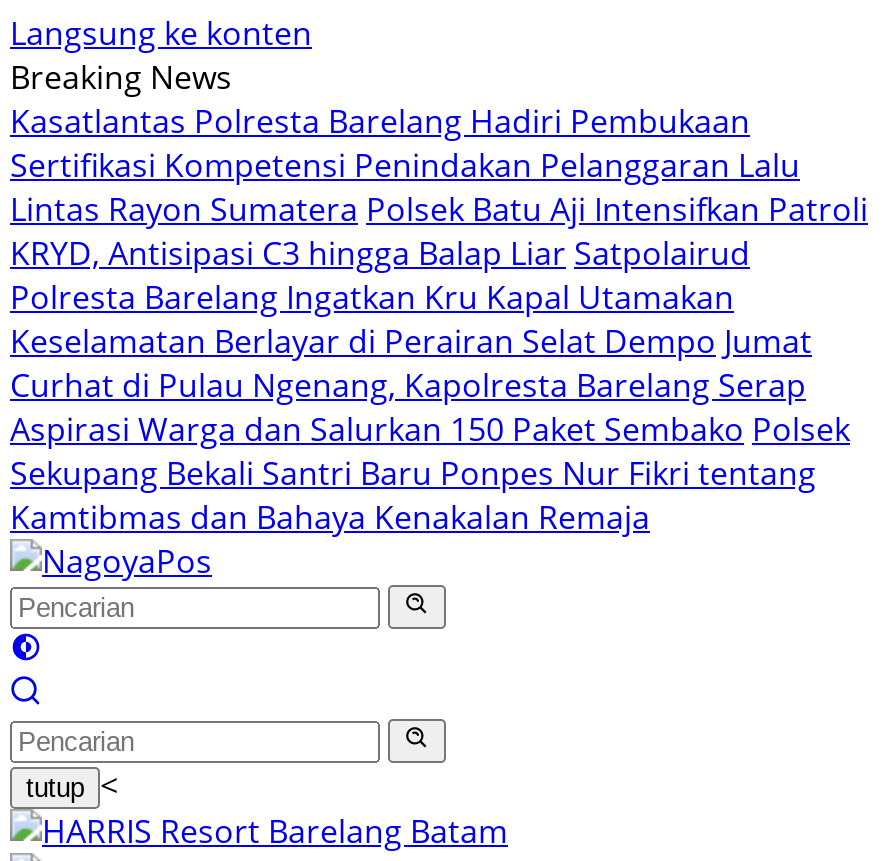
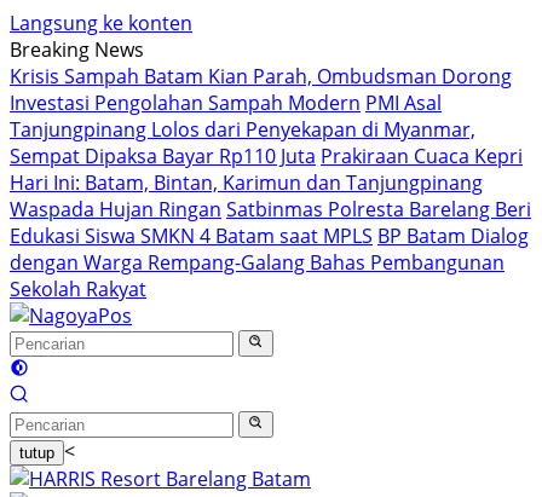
[10,99,868,539] Kasatlantas Polresta Barelang Hadiri Pembukaan | Sertifikasi Kompetensi Penindakan Pelanggaran Lalu | Lintas Rayon Sumatera Polsek Batu Aji Intensifkan Patroli | KRYD, Antisipasi C3 hingga Balap Liar Satpolairud | Polresta Barelang Ingatkan Kru Kapal Utamakan | Keselamatan Berlayar di Perairan Selat Dempo Jumat | Curhat di Pulau Ngenang, Kapolresta Barelang Serap | Aspirasi Warga dan Salurkan 150 Paket Sembako Polsek | Sekupang Bekali Santri Baru Ponpes Nur Fikri tentang | Kamtibmas dan Bahaya Kenakalan Remaja -> [10,63,531,302] Krisis Sampah Batam Kian Parah, Ombudsman Dorong | Investasi Pengolahan Sampah Modern PMI Asal | Tanjungpinang Lolos dari Penyekapan di Myanmar, | Sempat Dipaksa Bayar Rp110 Juta Prakiraan Cuaca Kepri | Hari Ini: Batam, Bintan, Karimun dan Tanjungpinang | Waspada Hujan Ringan Satbinmas Polresta Barelang Beri | Edukasi Siswa SMKN 4 Batam saat MPLS BP Batam Dialog | dengan Warga Rempang-Galang Bahas Pembangunan | Sekolah Rakyat

